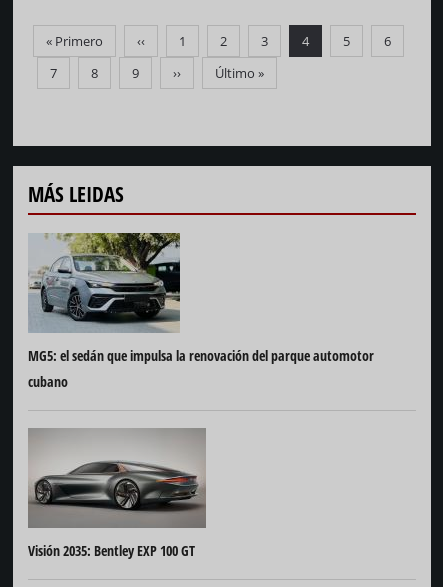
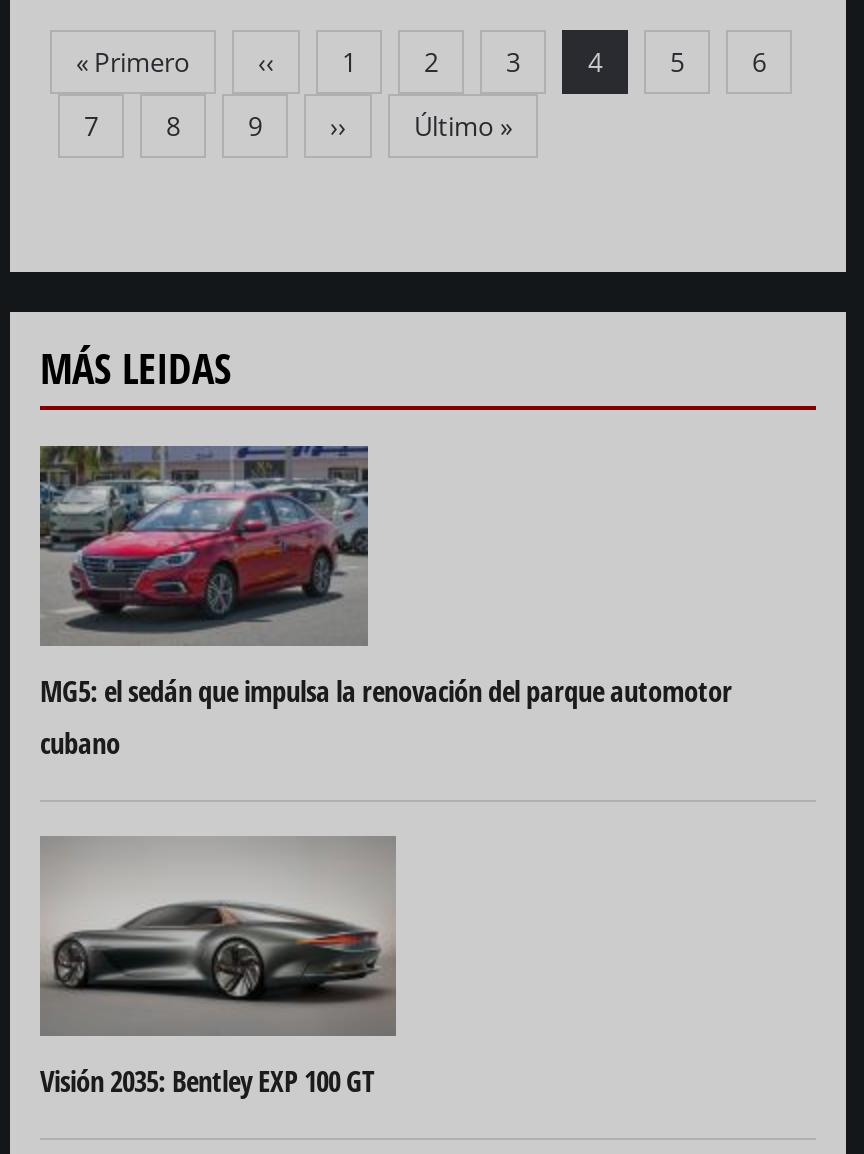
[28,232,192,333] [image] -> [38,444,370,648] [image]

